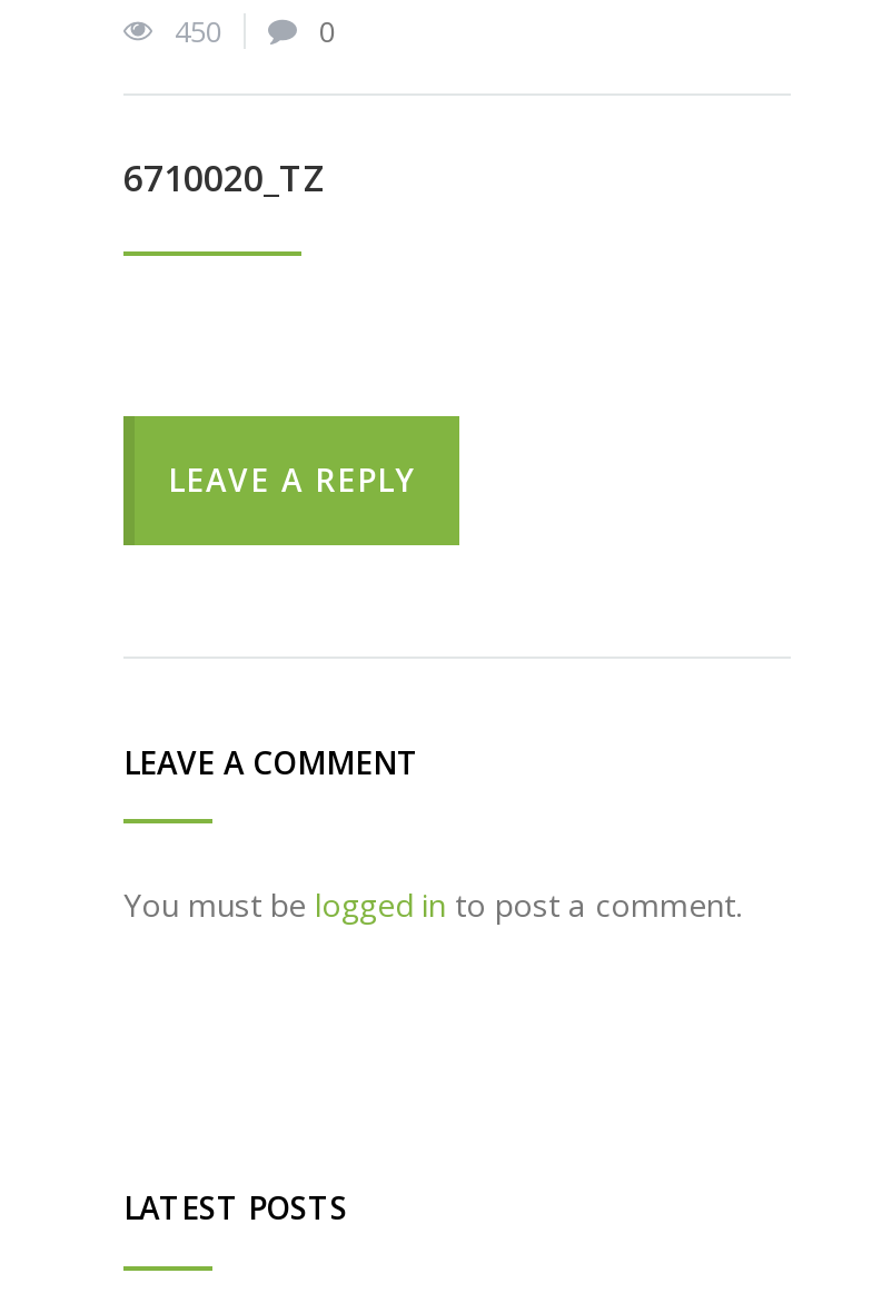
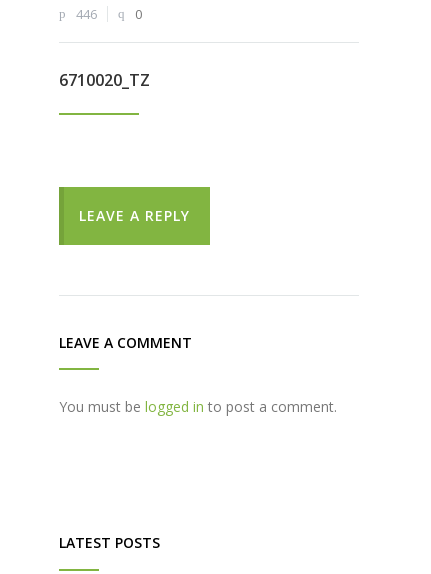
[175,12,221,52] 450 -> [76,5,97,23] 446

